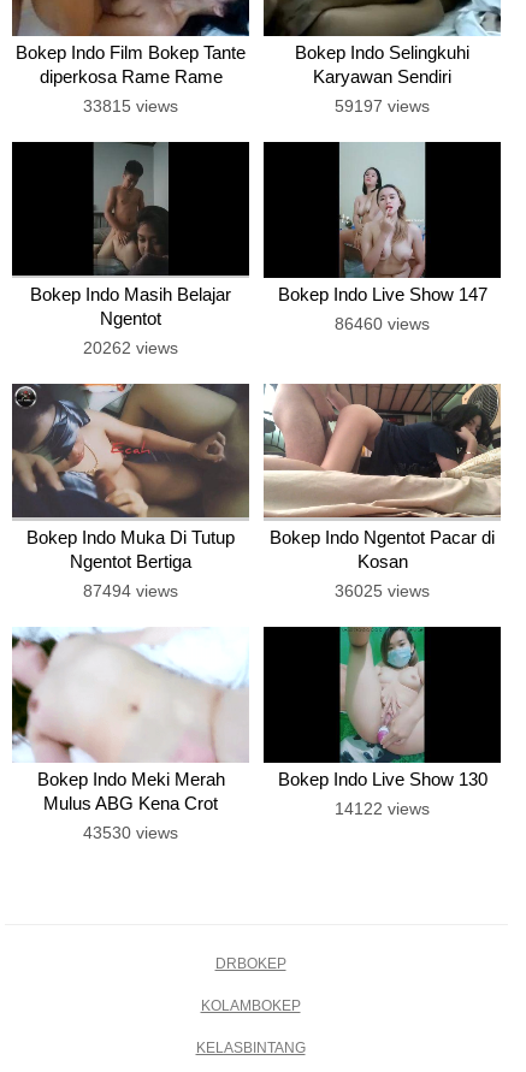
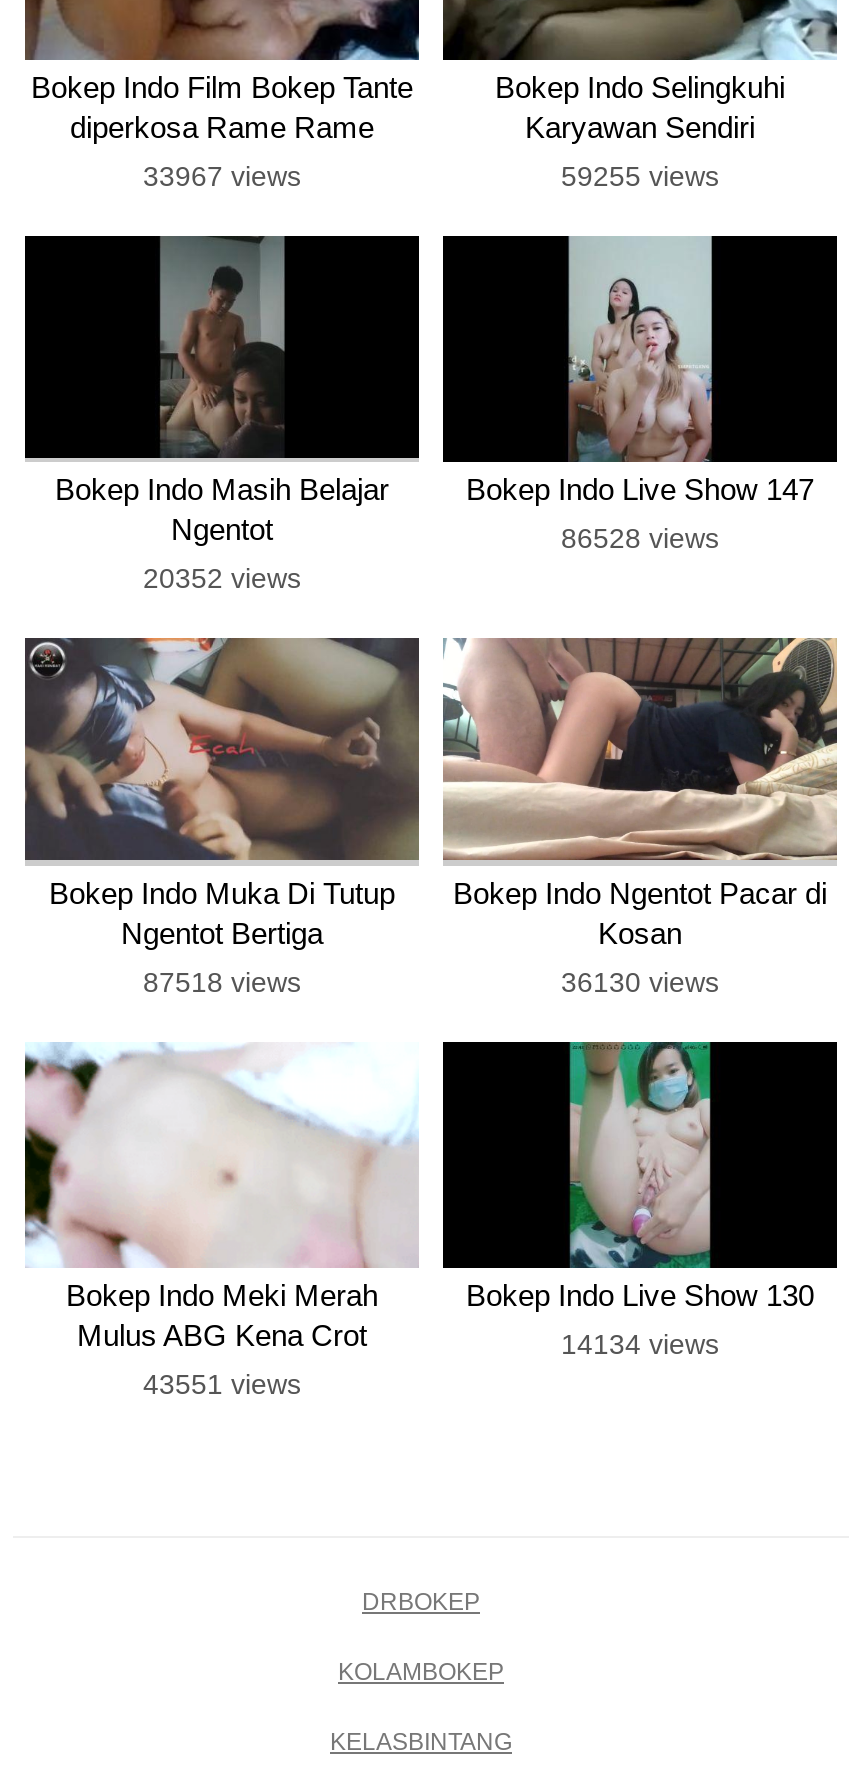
[83,96,178,115] 33815 views -> [143,159,301,191] 33967 views
[335,96,430,115] 59197 views -> [561,159,719,191] 59255 views
[335,314,430,333] 86460 views -> [561,522,719,554] 86528 views
[83,338,178,357] 20262 views -> [143,562,301,594] 20352 views
[83,581,178,600] 87494 views -> [143,965,301,997] 87518 views
[335,581,430,600] 36025 views -> [561,965,719,997] 36130 views
[335,799,430,818] 14122 views -> [561,1328,719,1360] 14134 views
[83,823,178,842] 43530 views -> [143,1368,301,1400] 43551 views

